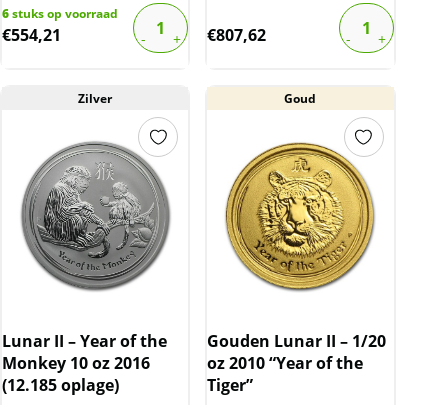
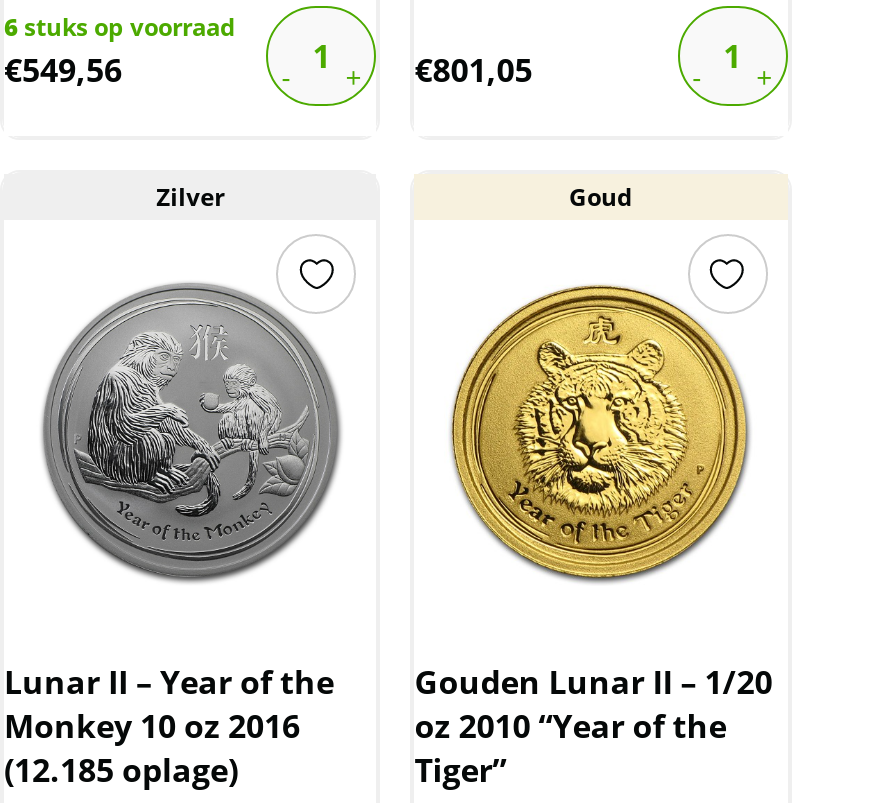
[2,24,61,46] €554,21 -> [4,48,122,92] €549,56
[207,24,266,46] €807,62 -> [415,48,533,92] €801,05

